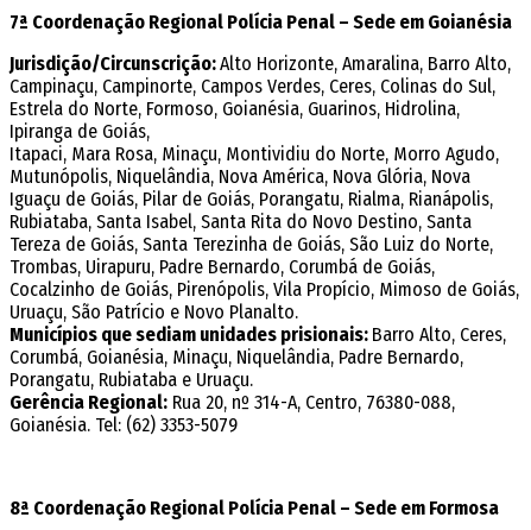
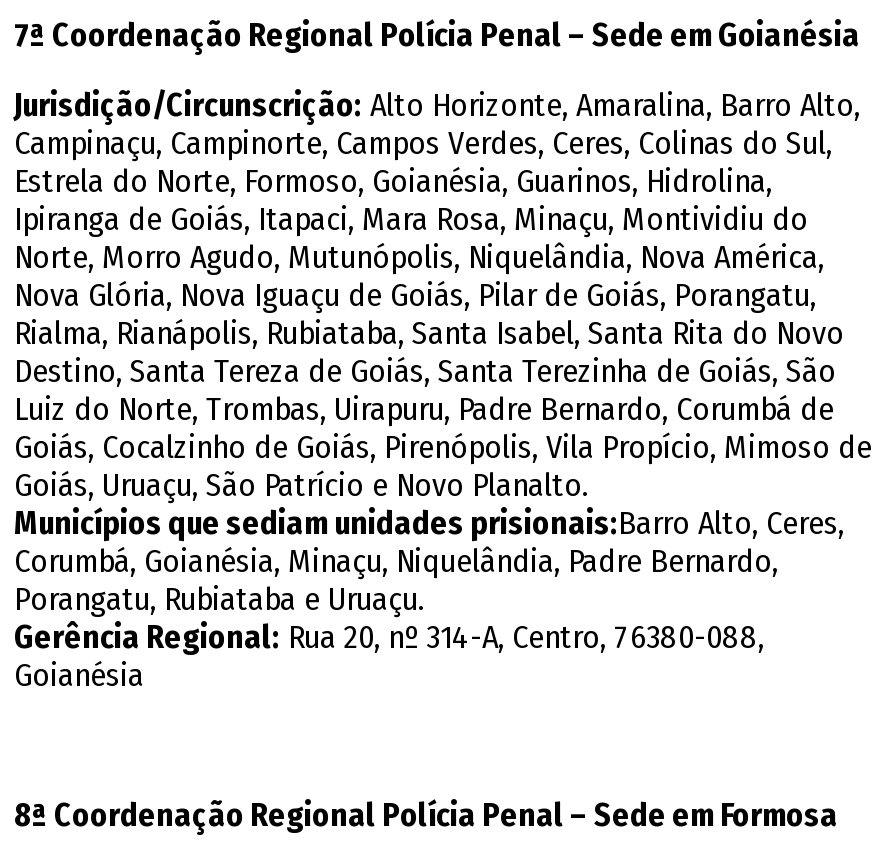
[10,414,238,437] Goianésia. Tel: (62) 3353-5079 -> [14,657,144,695] Goianésia

